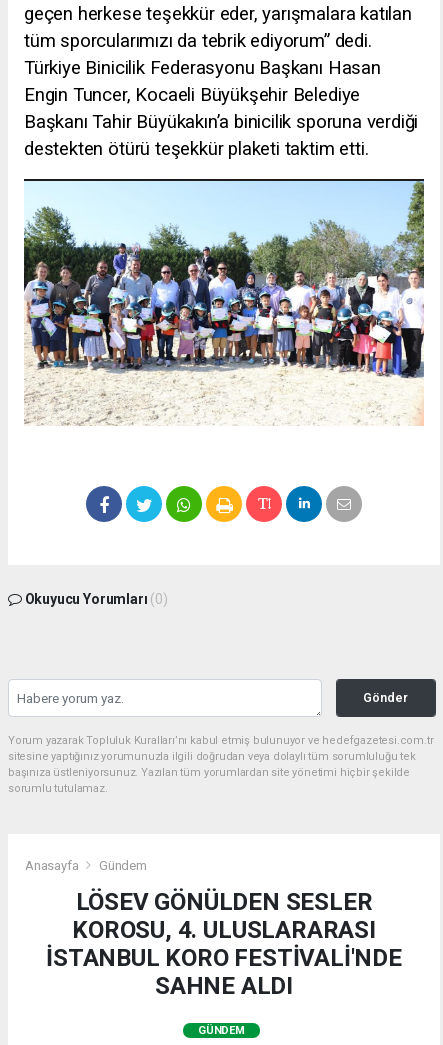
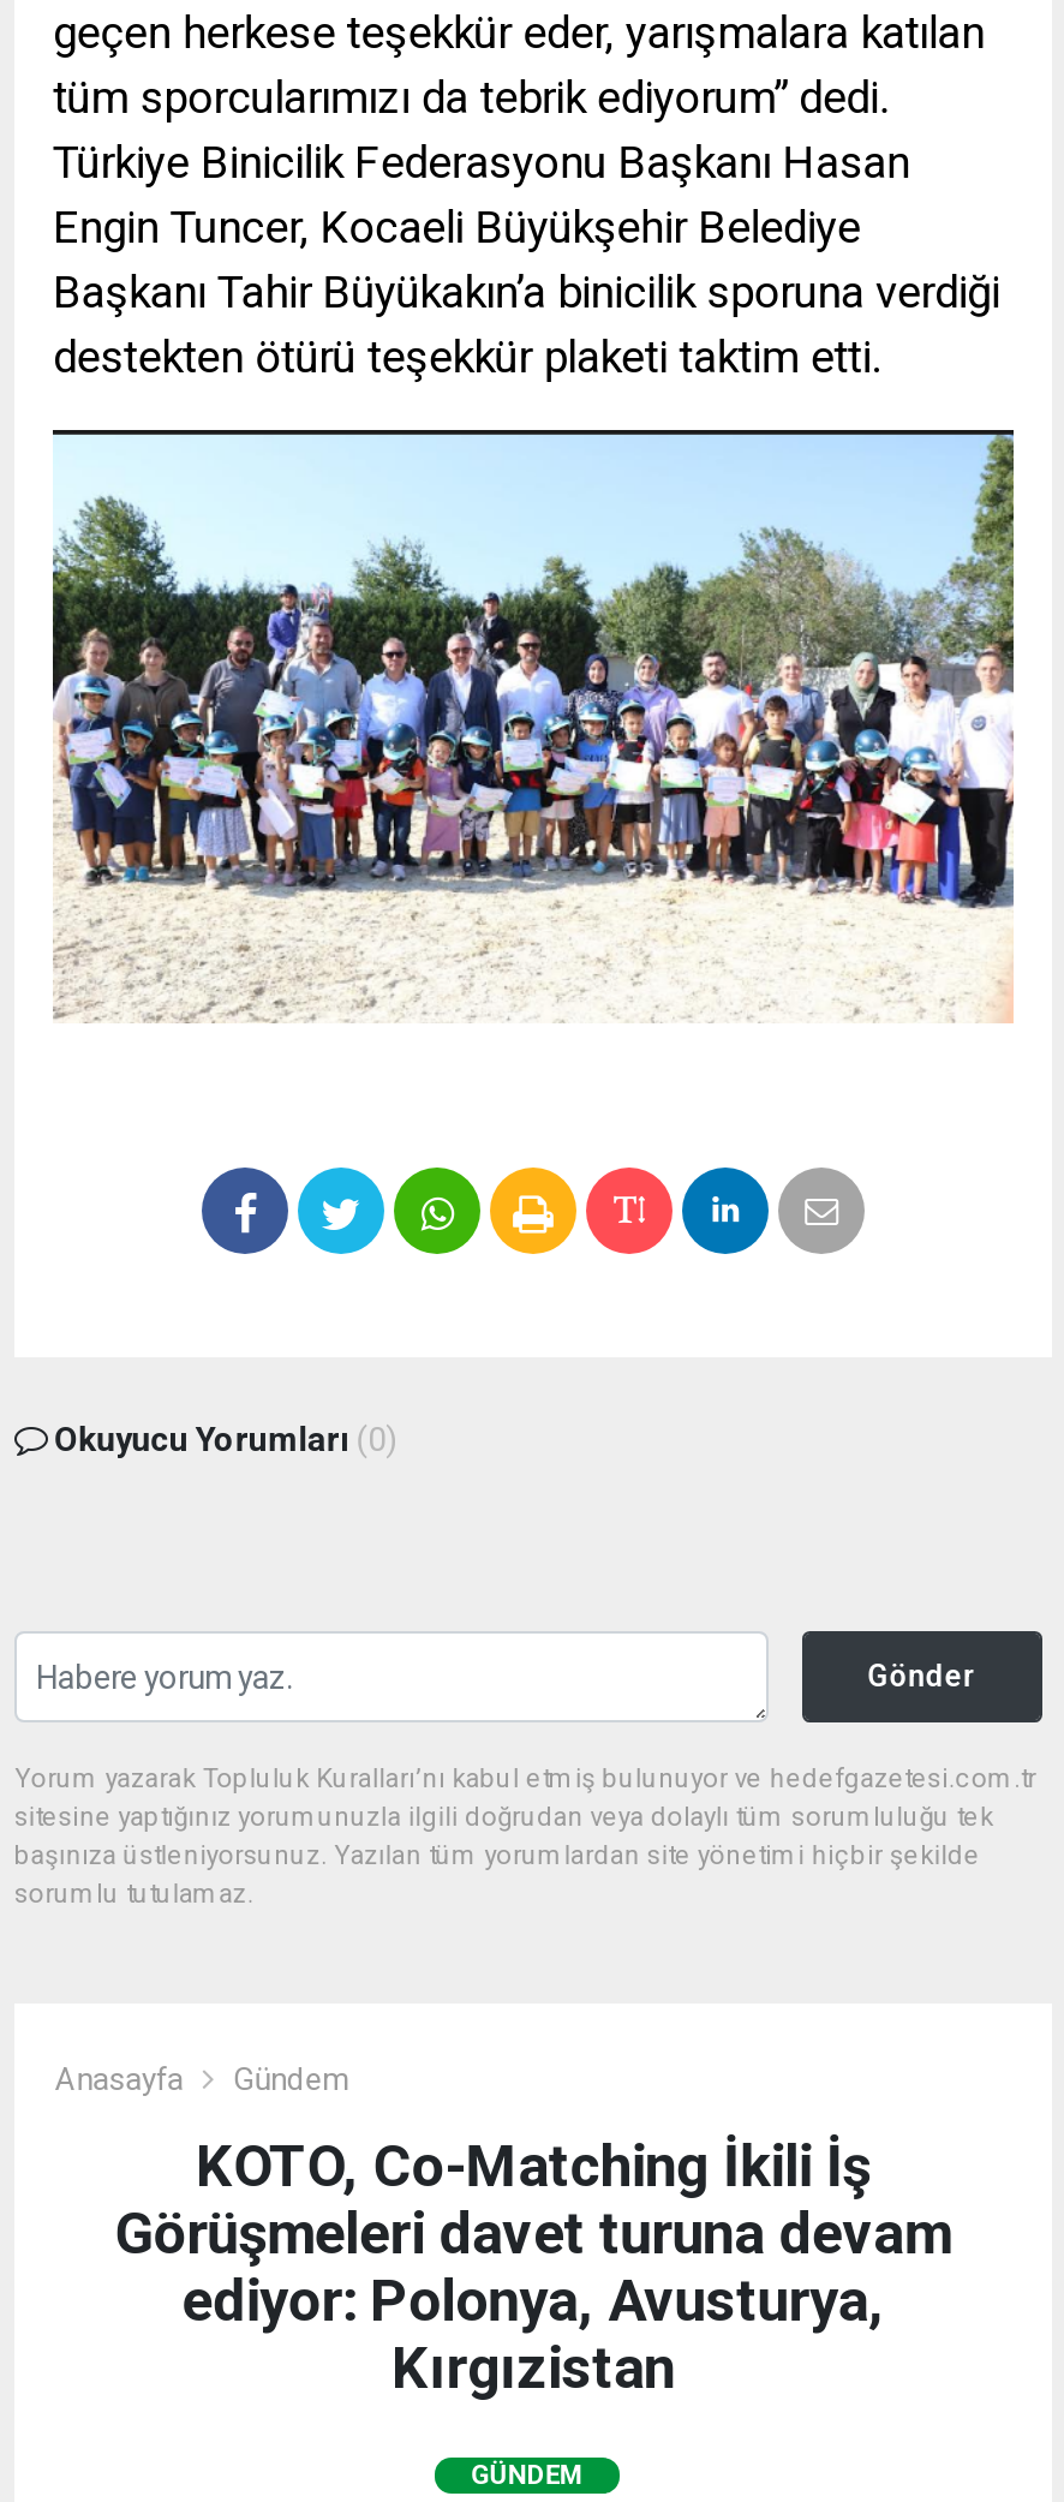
[46,888,402,1000] LÖSEV GÖNÜLDEN SESLER | KOROSU, 4. ULUSLARARASI | İSTANBUL KORO FESTİVALİ'NDE | SAHNE ALDI -> [115,2133,951,2402] KOTO, Co-Matching İkili İş | Görüşmeleri davet turuna devam | ediyor: Polonya, Avusturya, | Kırgızistan

